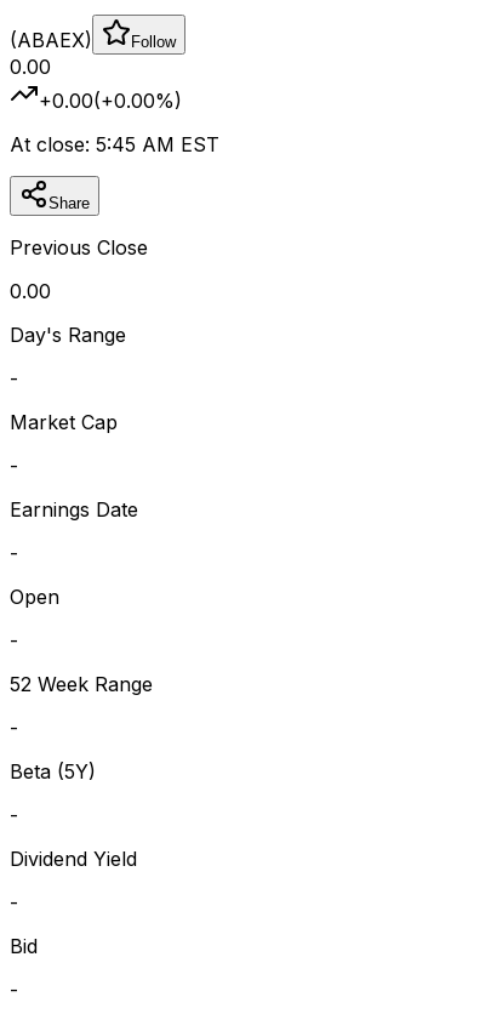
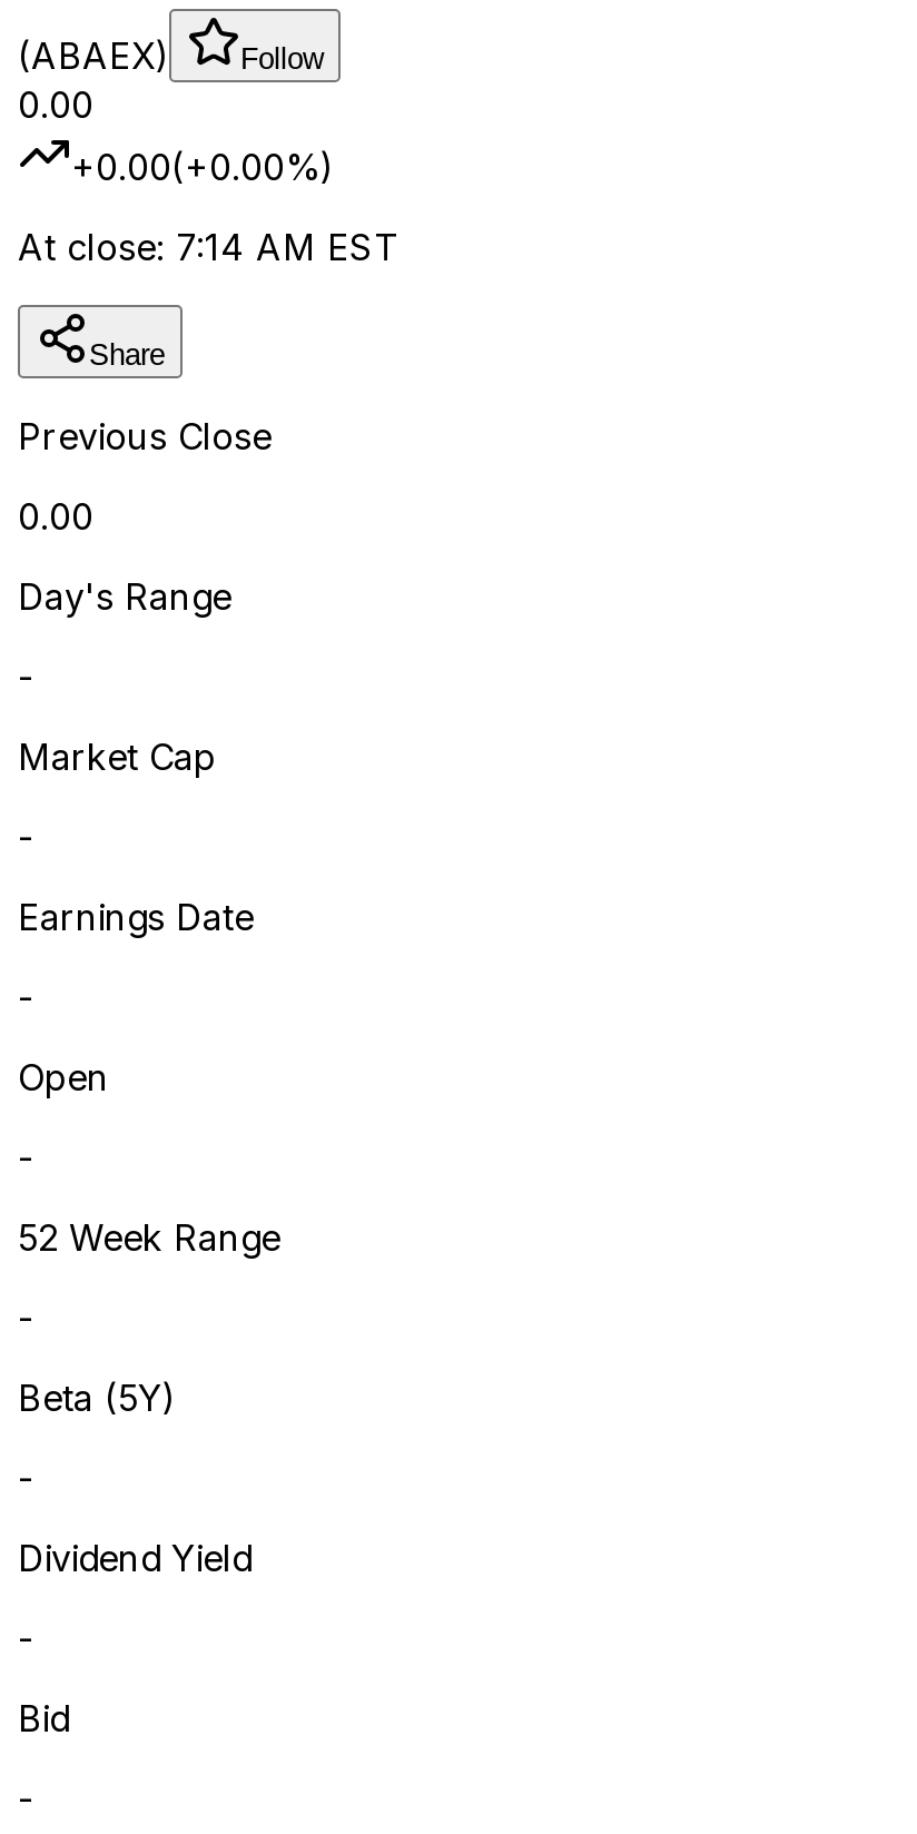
[10,132,219,156] At close: 5:45 AM EST -> [18,224,398,269] At close: 7:14 AM EST

